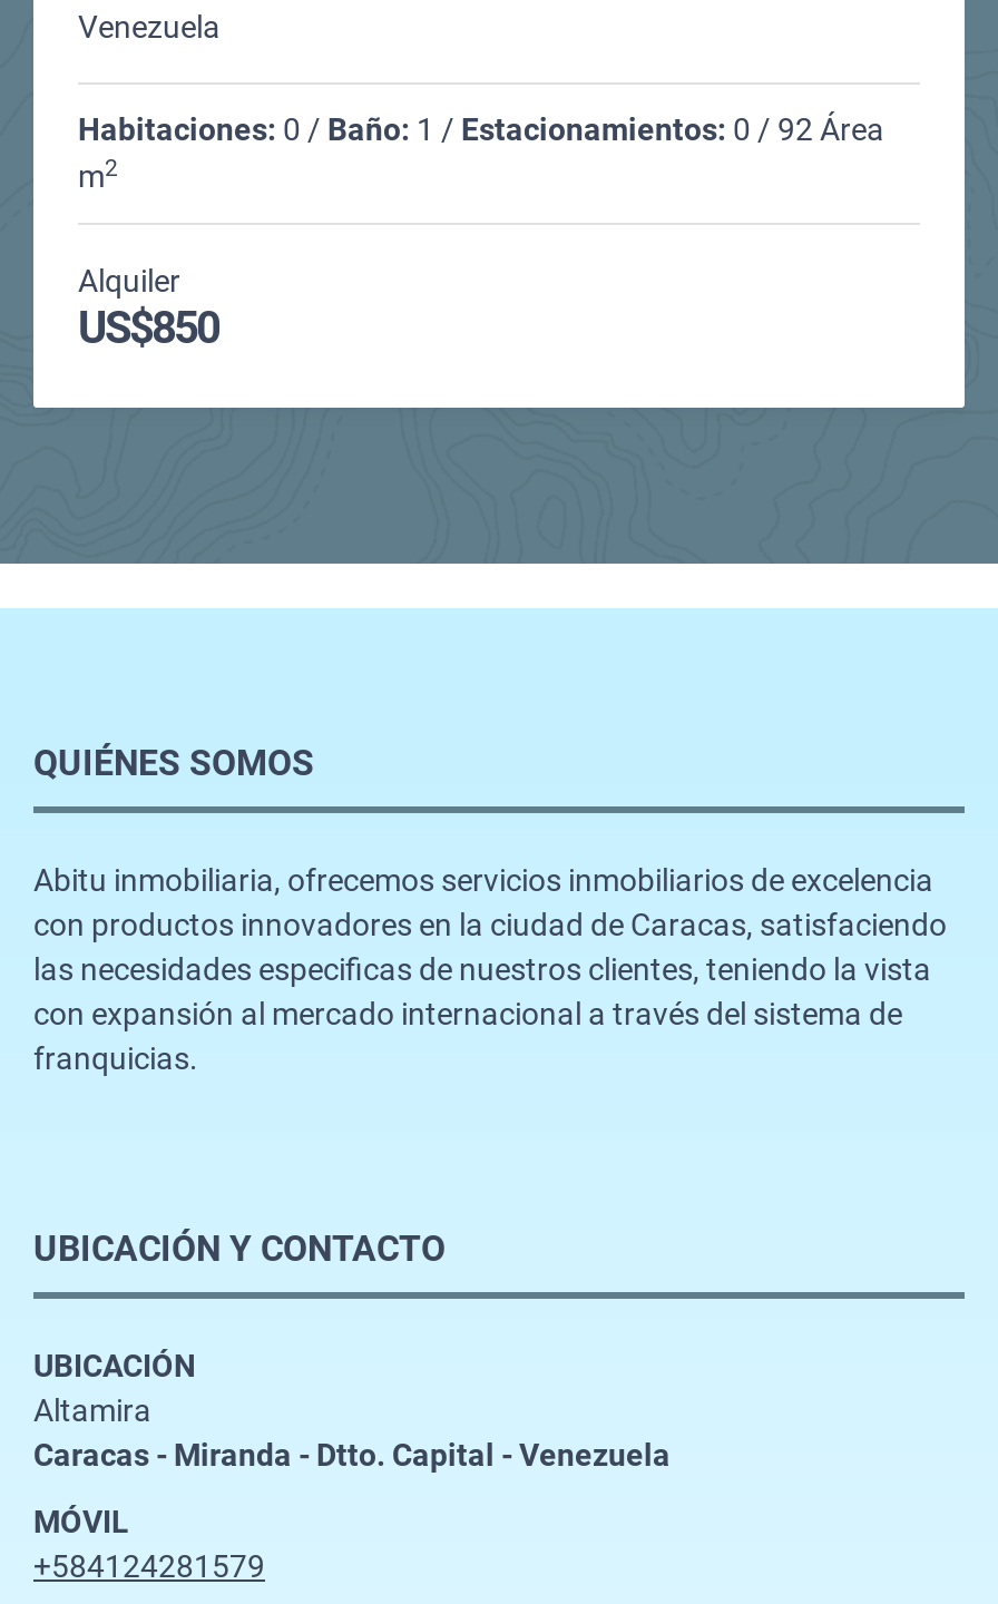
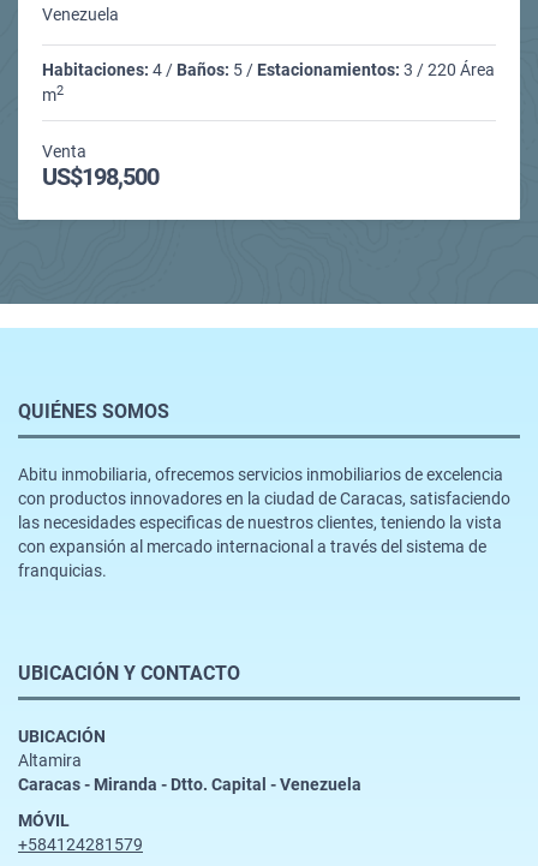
[78,111,884,147] Habitaciones: 0 / Baño: 1 / Estacionamientos: 0 / 92 Área -> [42,60,495,79] Habitaciones: 4 / Baños: 5 / Estacionamientos: 3 / 220 Área
[78,262,218,354] Alquiler | US$850 -> [42,141,159,191] Venta | US$198,500

